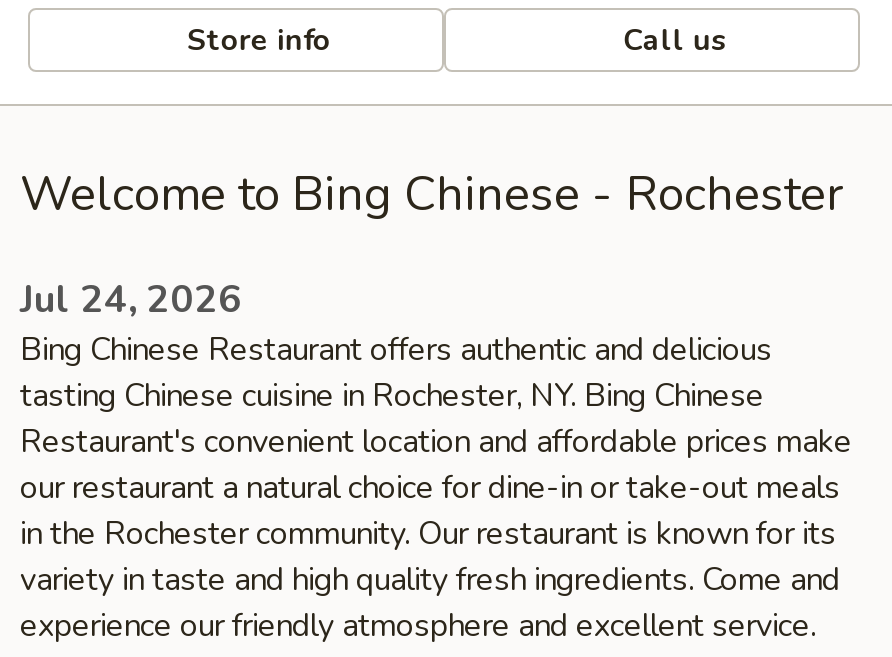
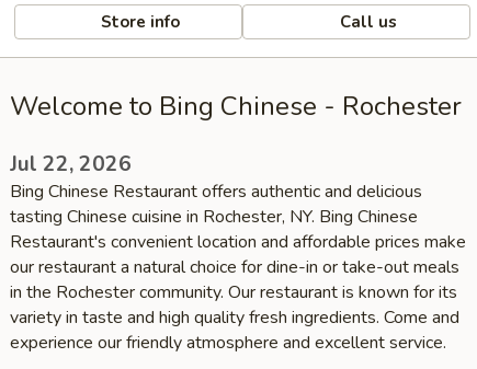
[20,274,242,326] Jul 24, 2026 -> [10,150,132,178] Jul 22, 2026

